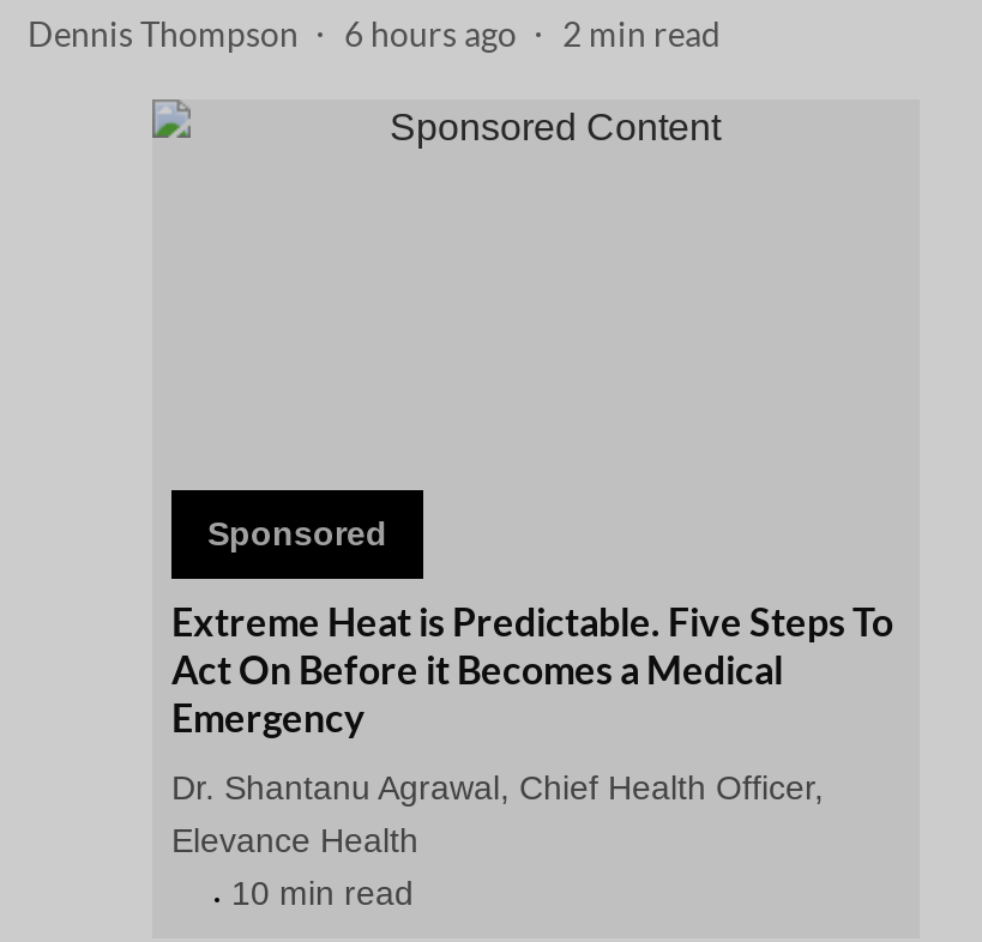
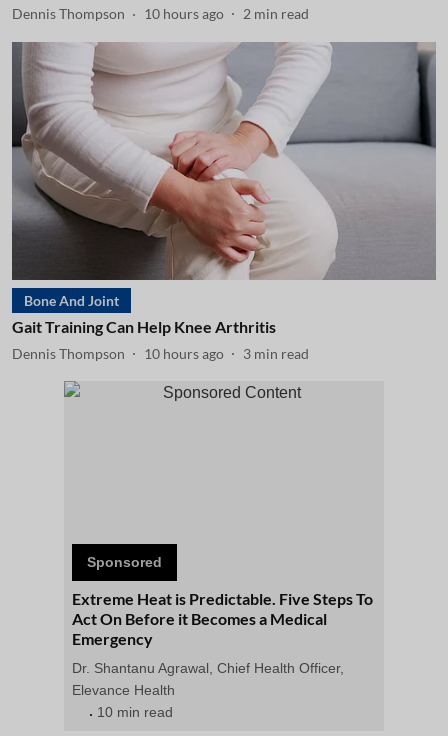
[28,12,721,53] Dennis Thompson 6 hours ago 2 min read -> [12,5,309,22] Dennis Thompson 10 hours ago 2 min read
none -> [11,41,437,361] [image] | Bone And Joint | Gait Training Can Help Knee Arthritis | Dennis Thompson | 10 hours ago | 3 min read

